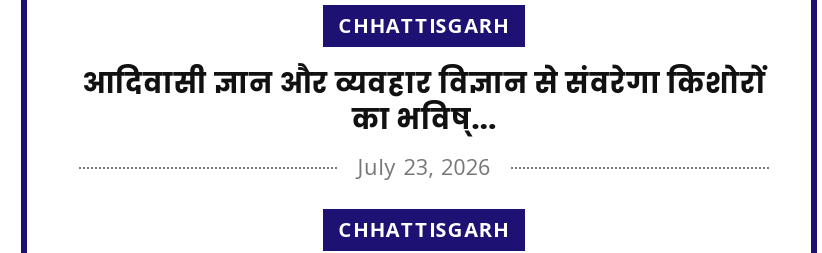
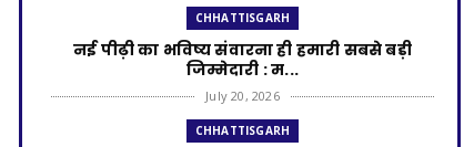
[82,63,766,181] आदिवासी ज्ञान और व्यवहार विज्ञान से संवरेगा किशोरों | का भविष्... | July 23, 2026 -> [73,38,412,104] नई पीढ़ी का भविष्य संवारना ही हमारी सबसे बड़ी | जिम्मेदारी : म... | July 20, 2026

